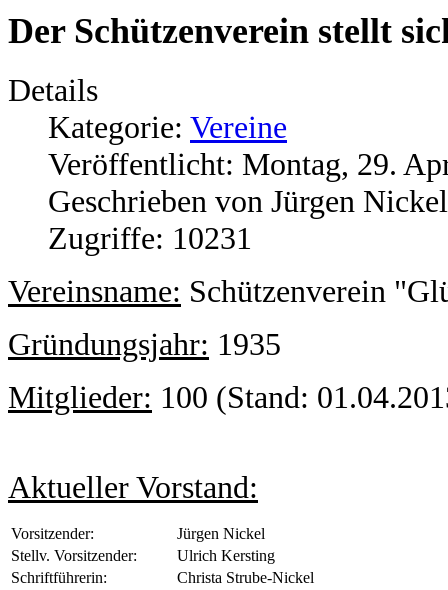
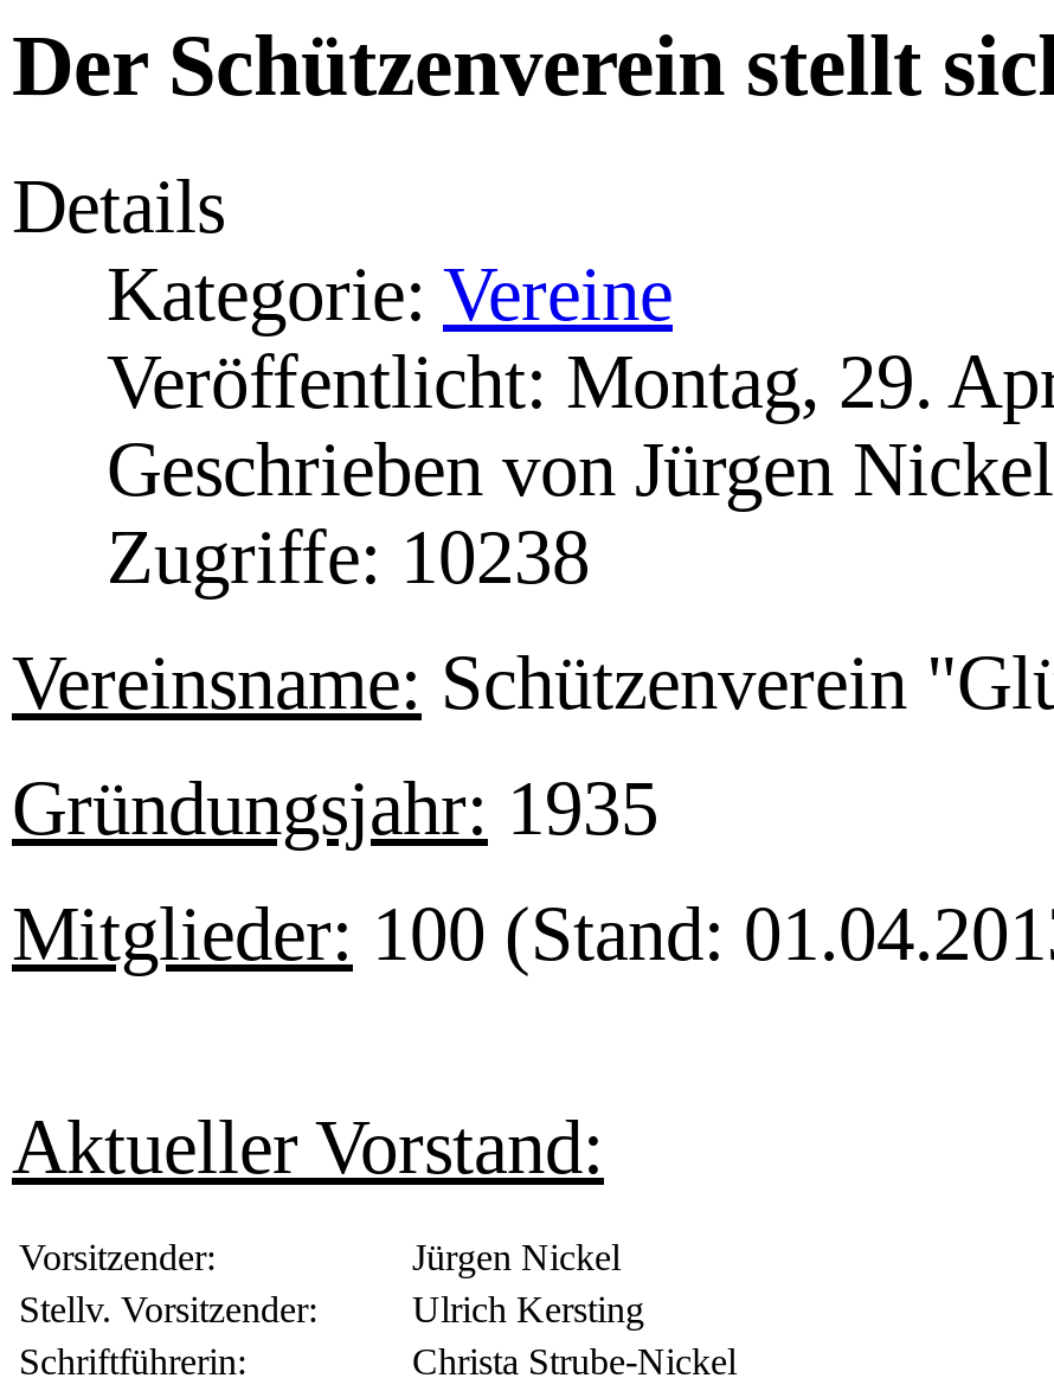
[48,220,252,256] Zugriffe: 10231 -> [107,515,590,600] Zugriffe: 10238

